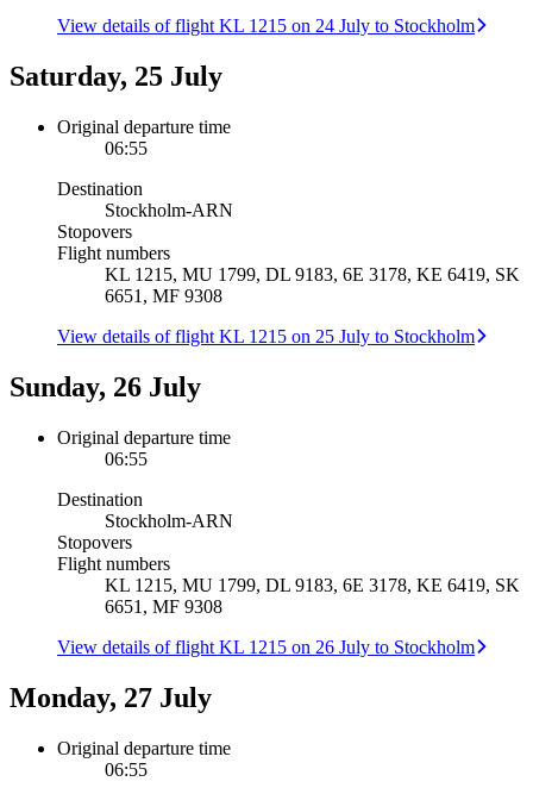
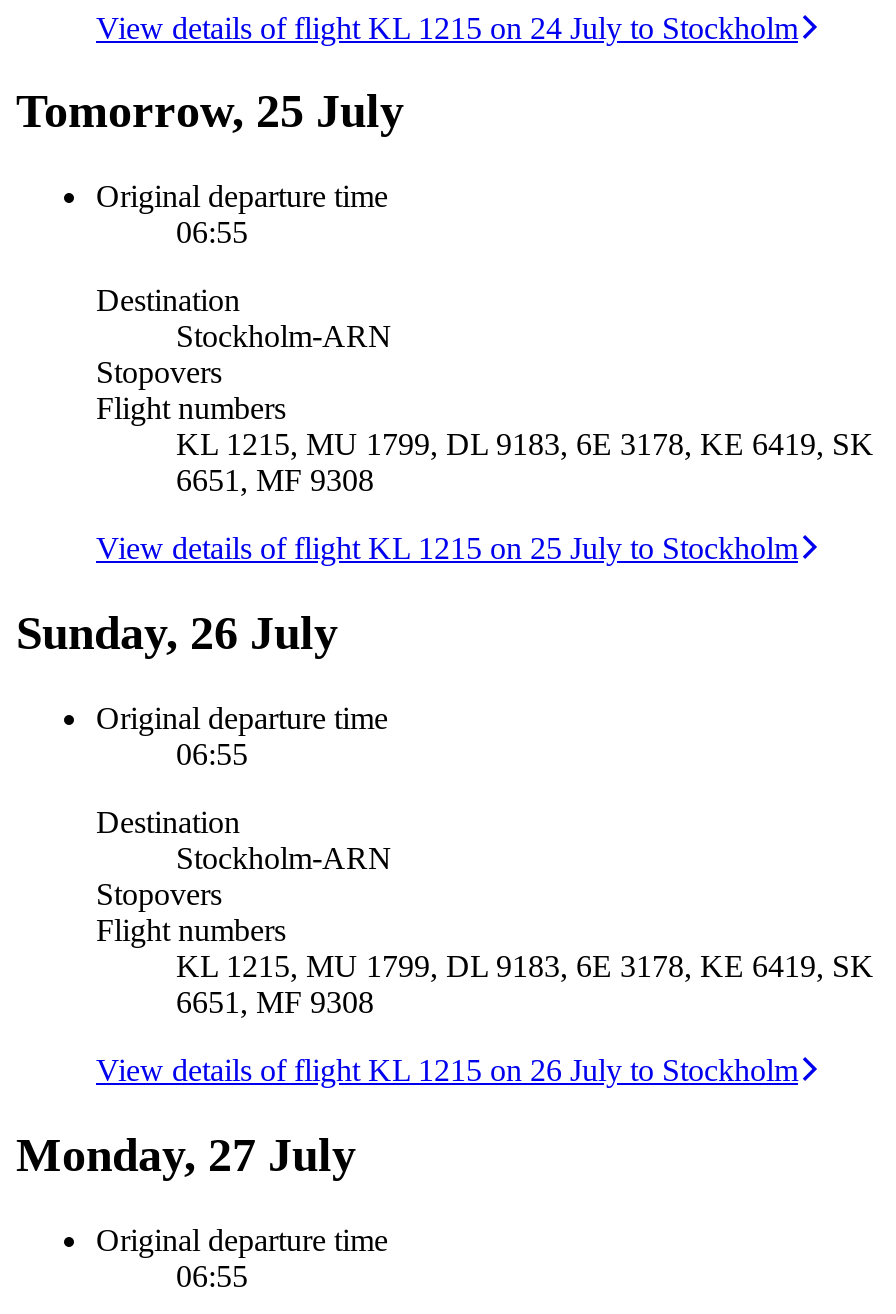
[10,61,222,92] Saturday, 25 July -> [16,86,404,138] Tomorrow, 25 July

